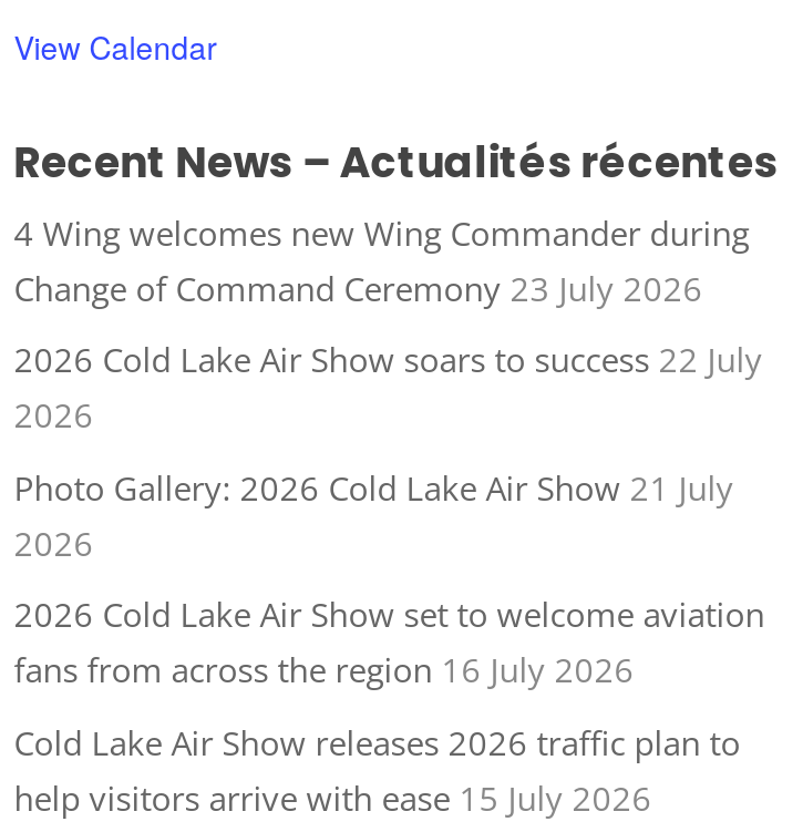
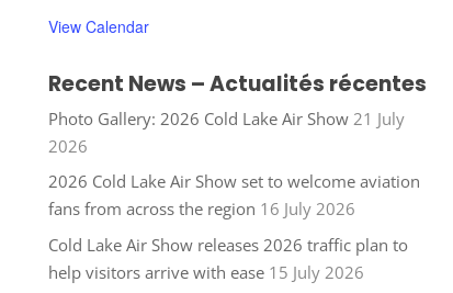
[14,210,763,437] 4 Wing welcomes new Wing Commander during | Change of Command Ceremony 23 July 2026 | 2026 Cold Lake Air Show soars to success 22 July | 2026 -> none

